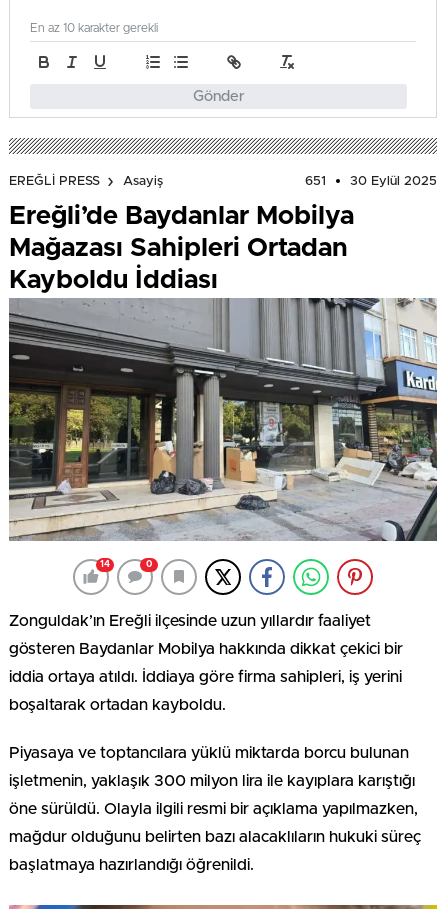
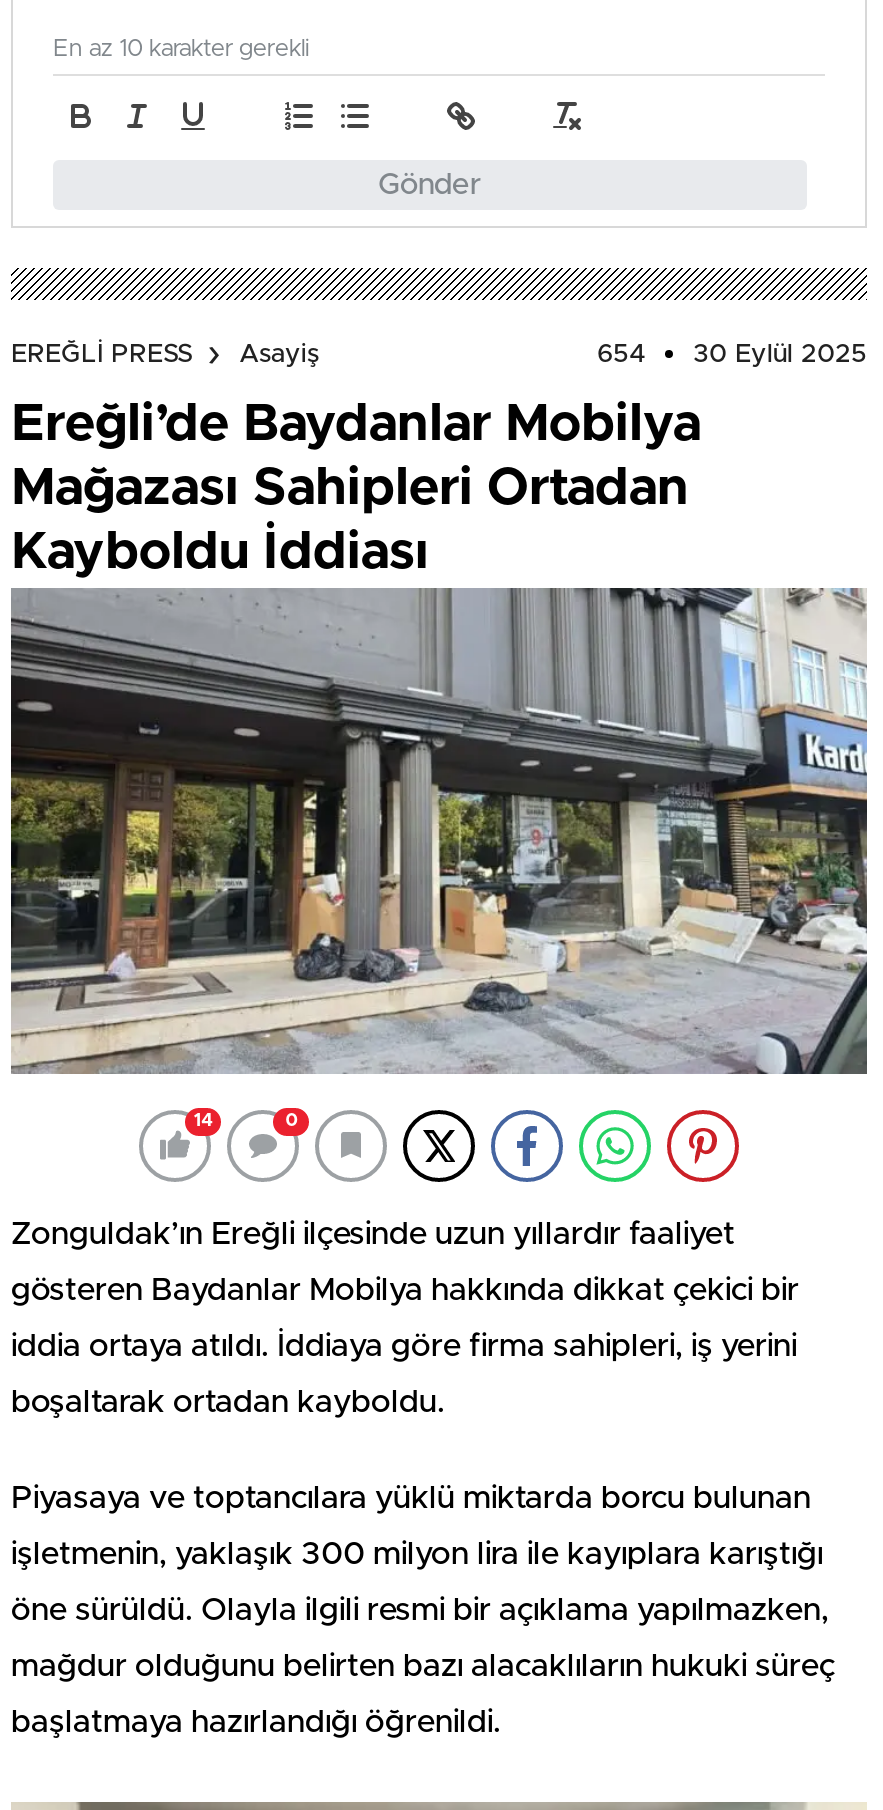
[305,175,437,188] 651 30 Eylül 2025 -> [597,342,867,368] 654 30 Eylül 2025

